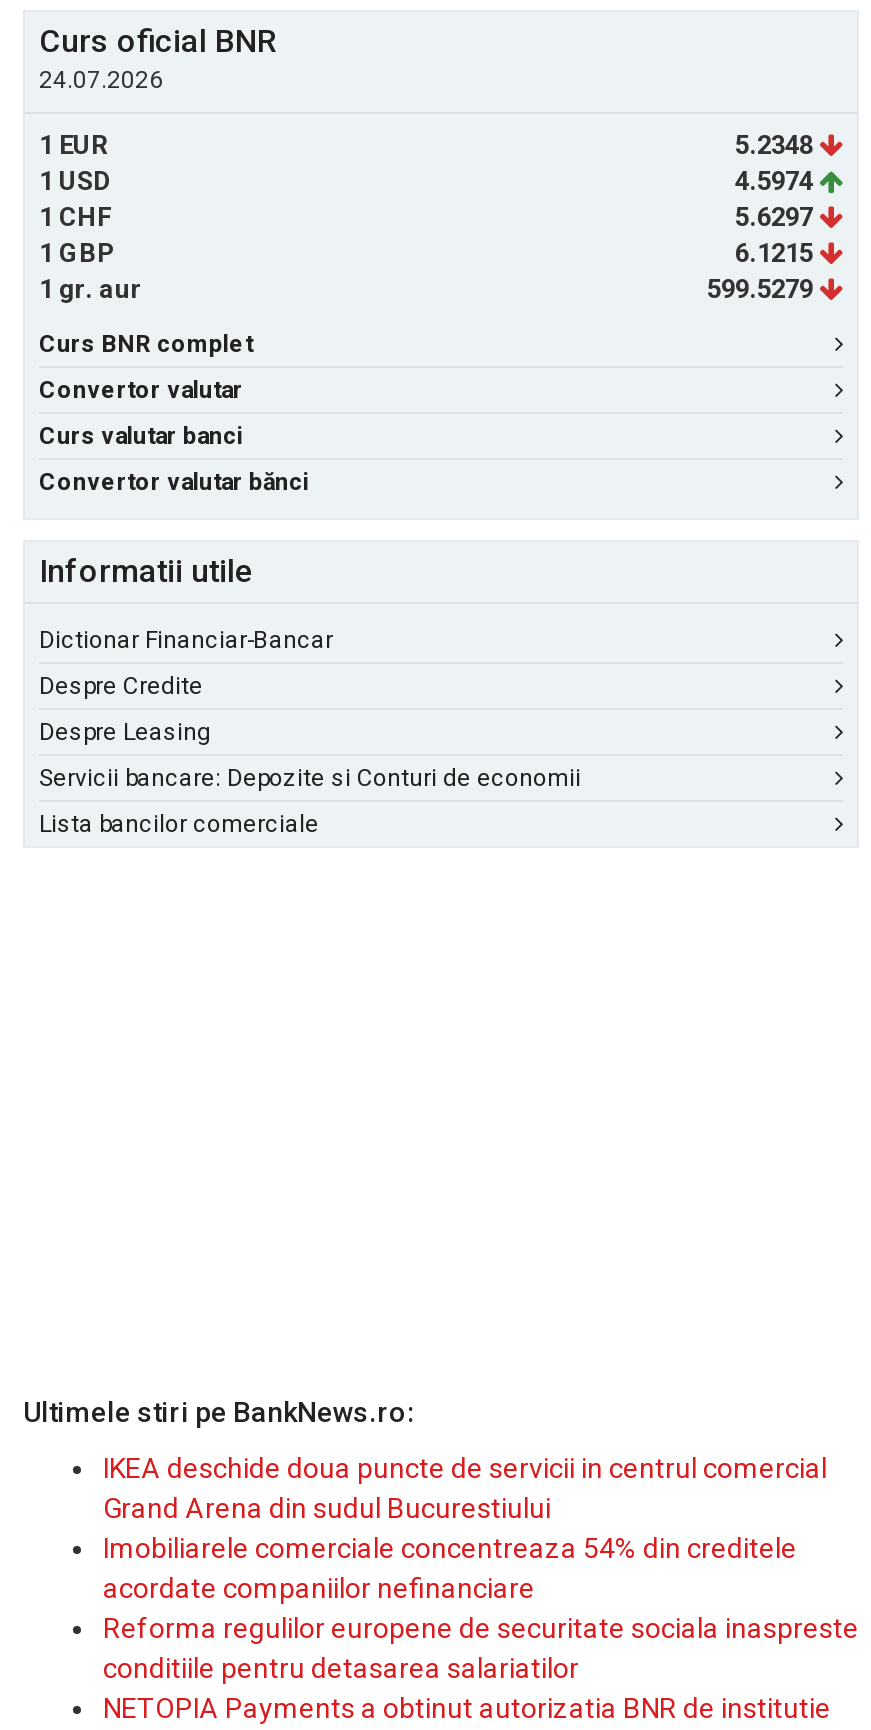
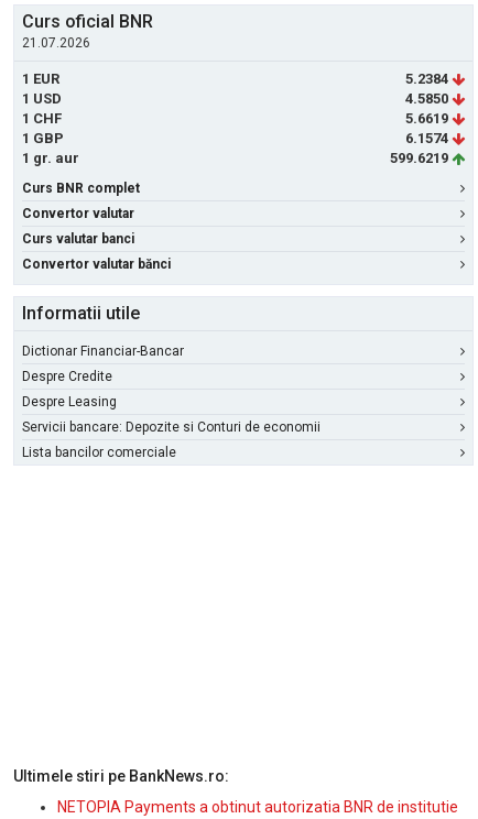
[39,66,163,94] 24.07.2026 -> [22,35,90,51] 21.07.2026
[735,130,813,160] 5.2348 -> [405,70,448,87] 5.2384
[735,166,813,196] 4.5974 -> [405,90,448,107] 4.5850
[735,202,813,232] 5.6297 -> [405,110,448,127] 5.6619
[735,238,813,268] 6.1215 -> [405,130,448,146] 6.1574
[707,274,813,304] 599.5279 -> [390,150,448,166] 599.6219
[103,1452,859,1684] IKEA deschide doua puncte de servicii in centrul comercial | Grand Arena din sudul Bucurestiului | Imobiliarele comerciale concentreaza 54% din creditele | acordate companiilor nefinanciare | Reforma regulilor europene de securitate sociala inaspreste | conditiile pentru detasarea salariatilor -> none

